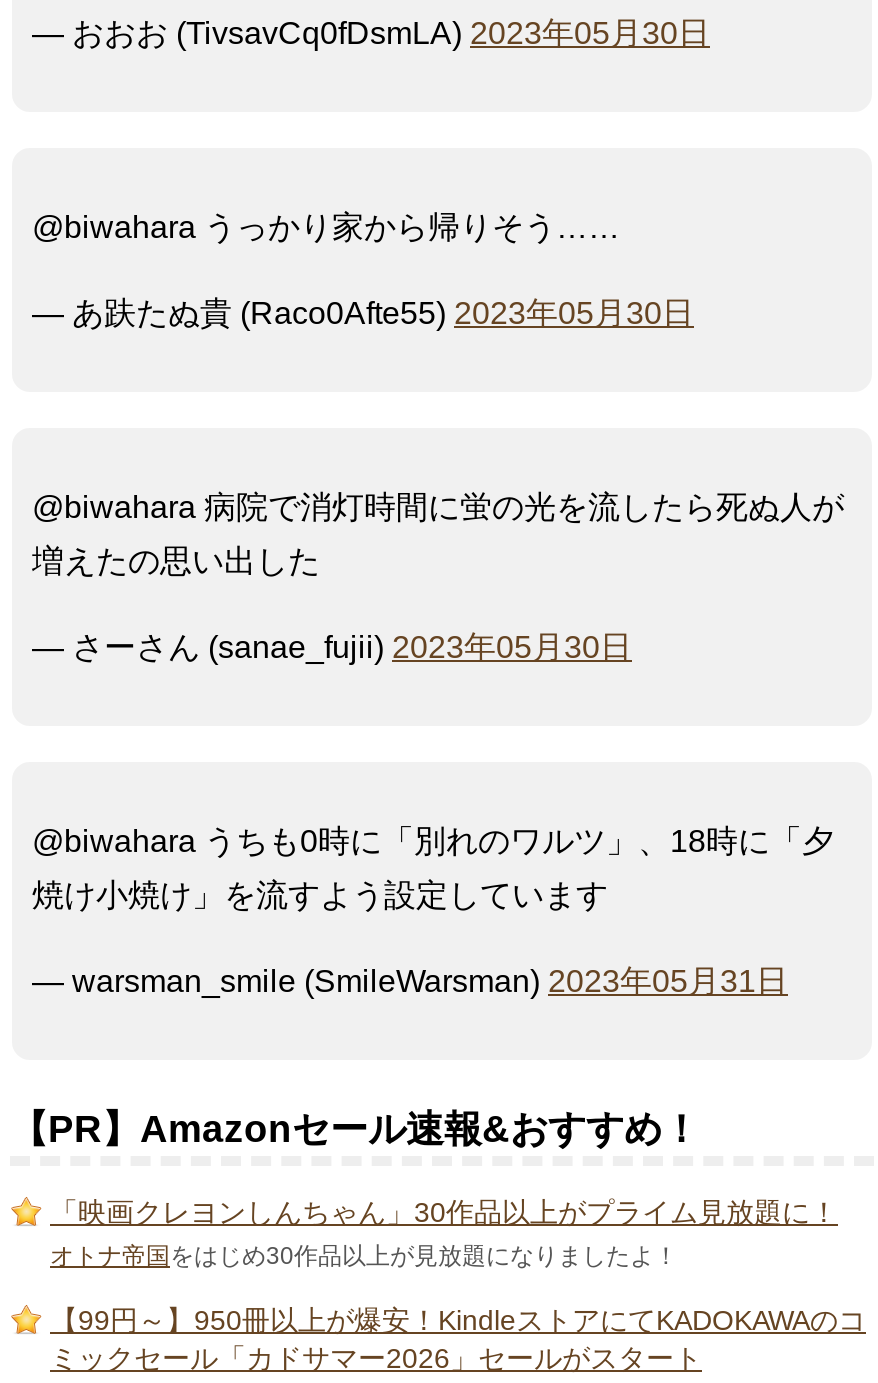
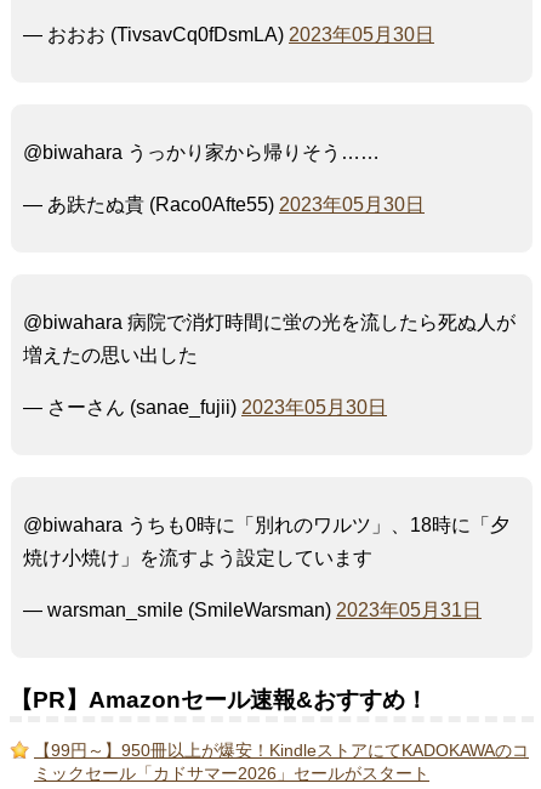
[50,1196,838,1270] 「映画クレヨンしんちゃん」30作品以上がプライム見放題に！ | オトナ帝国をはじめ30作品以上が見放題になりましたよ！ -> none

